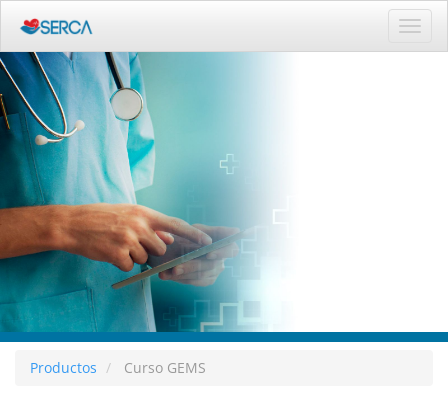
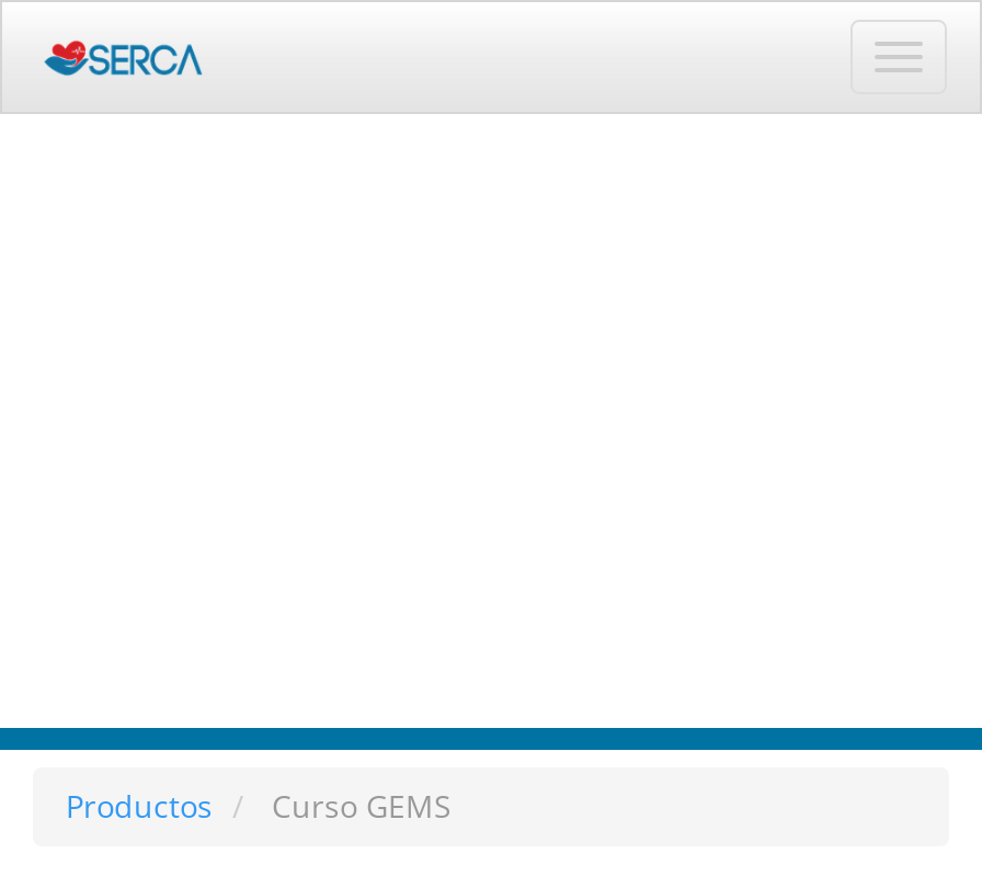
[3,51,273,333] [image] -> none

